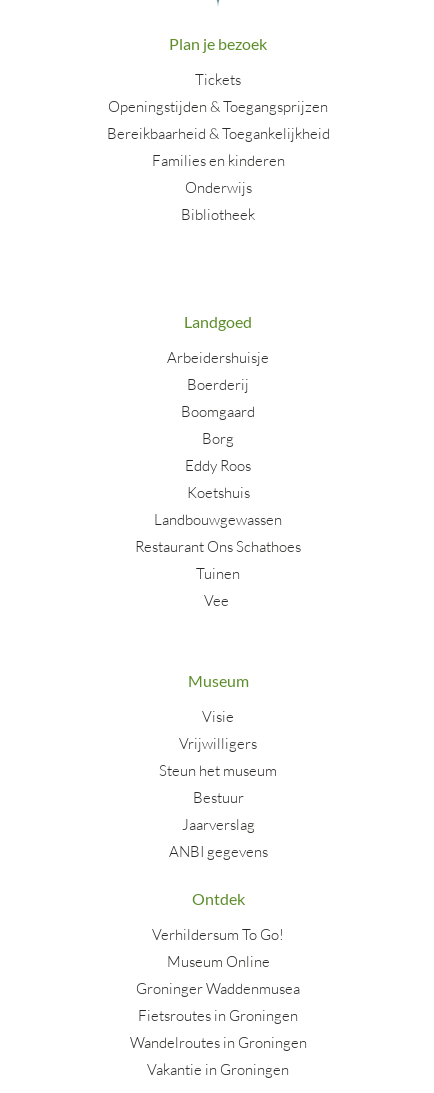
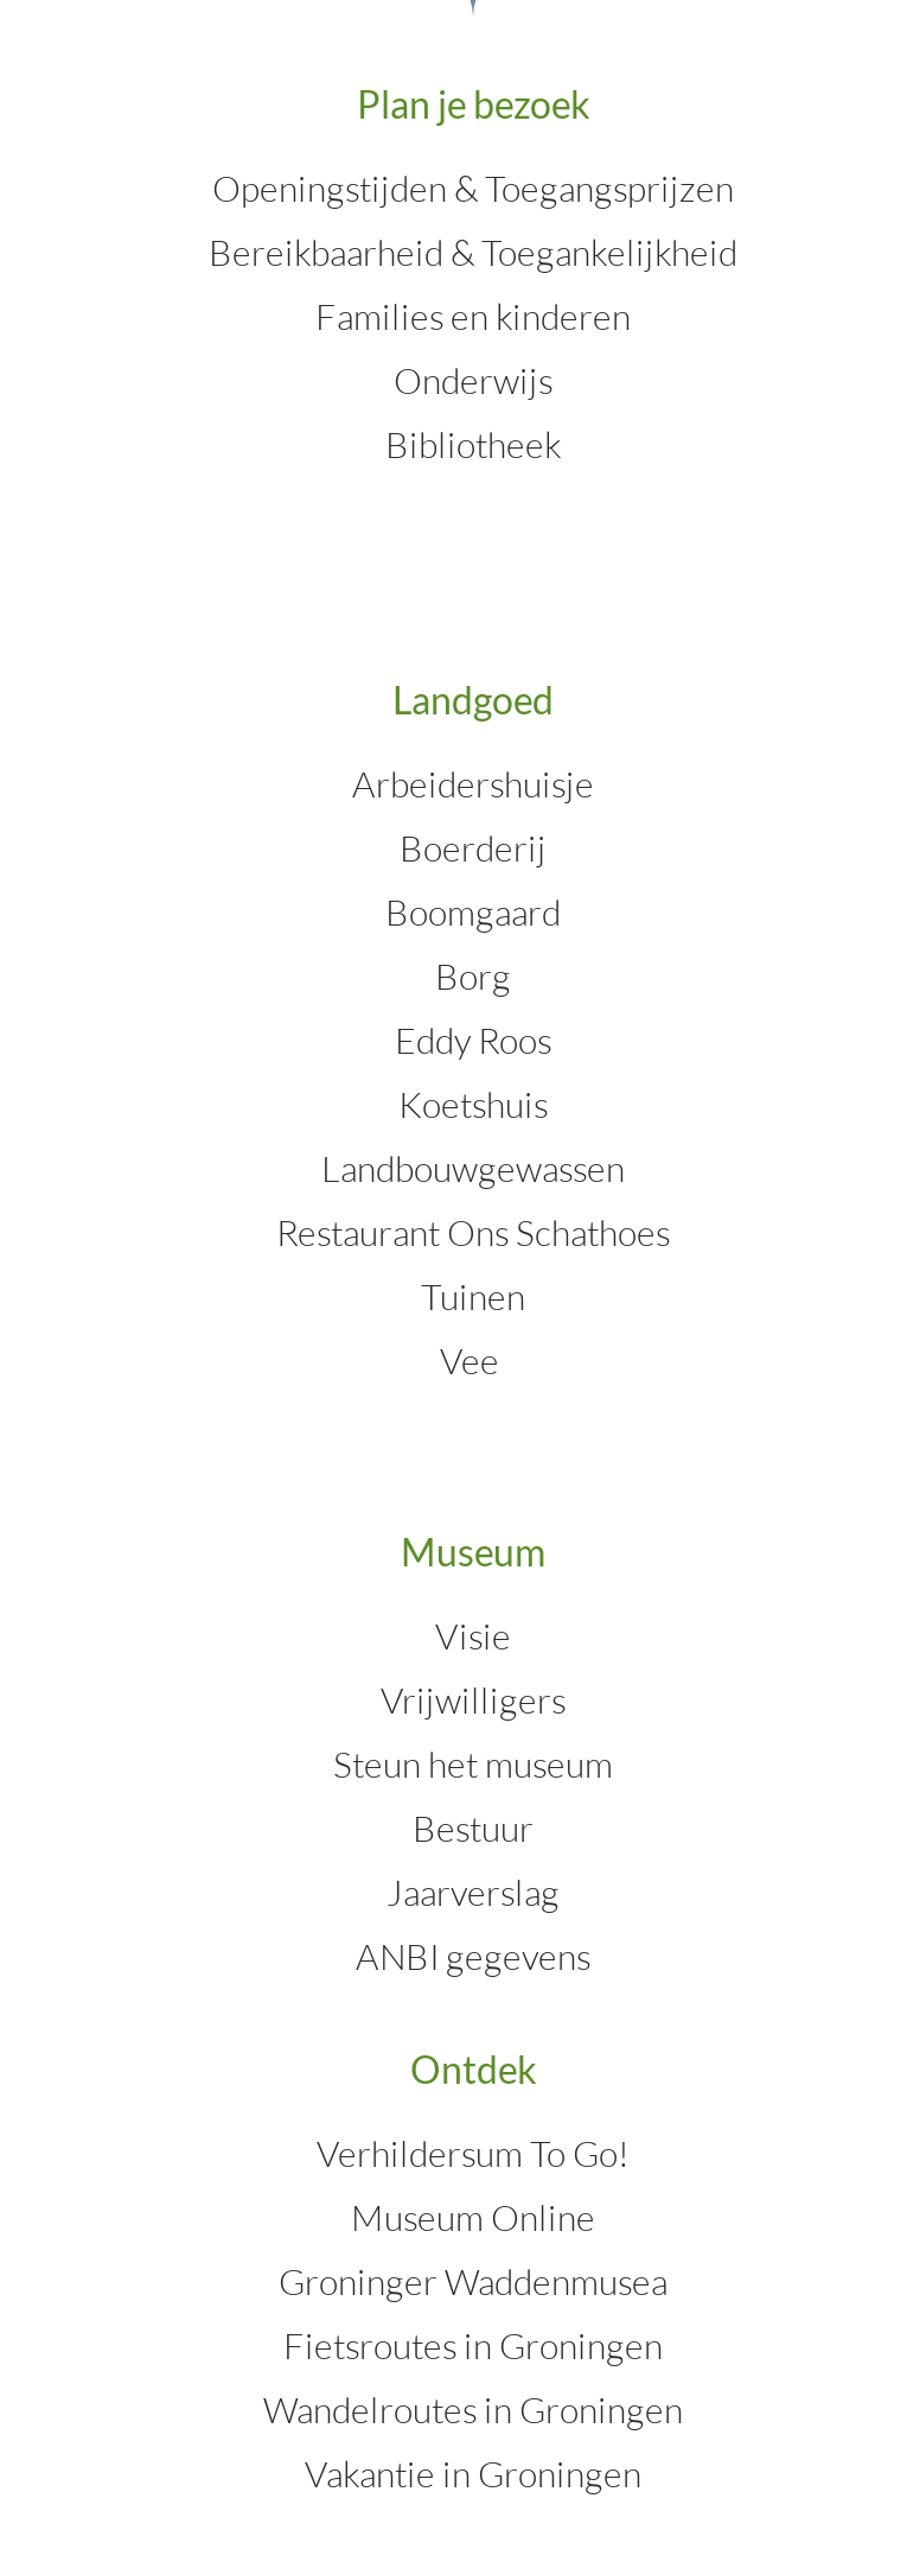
[195,70,241,89] Tickets -> none

